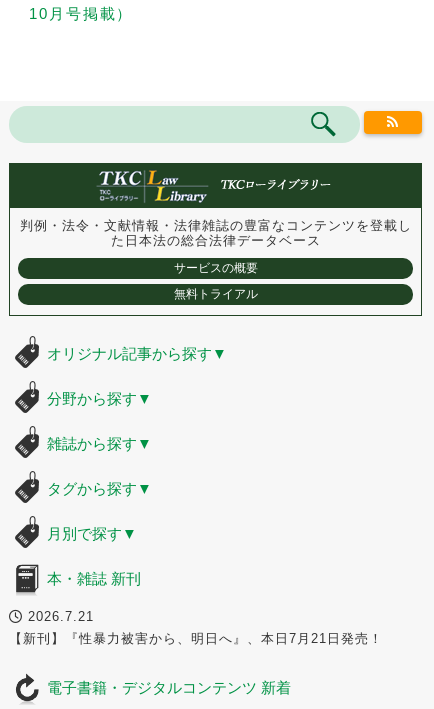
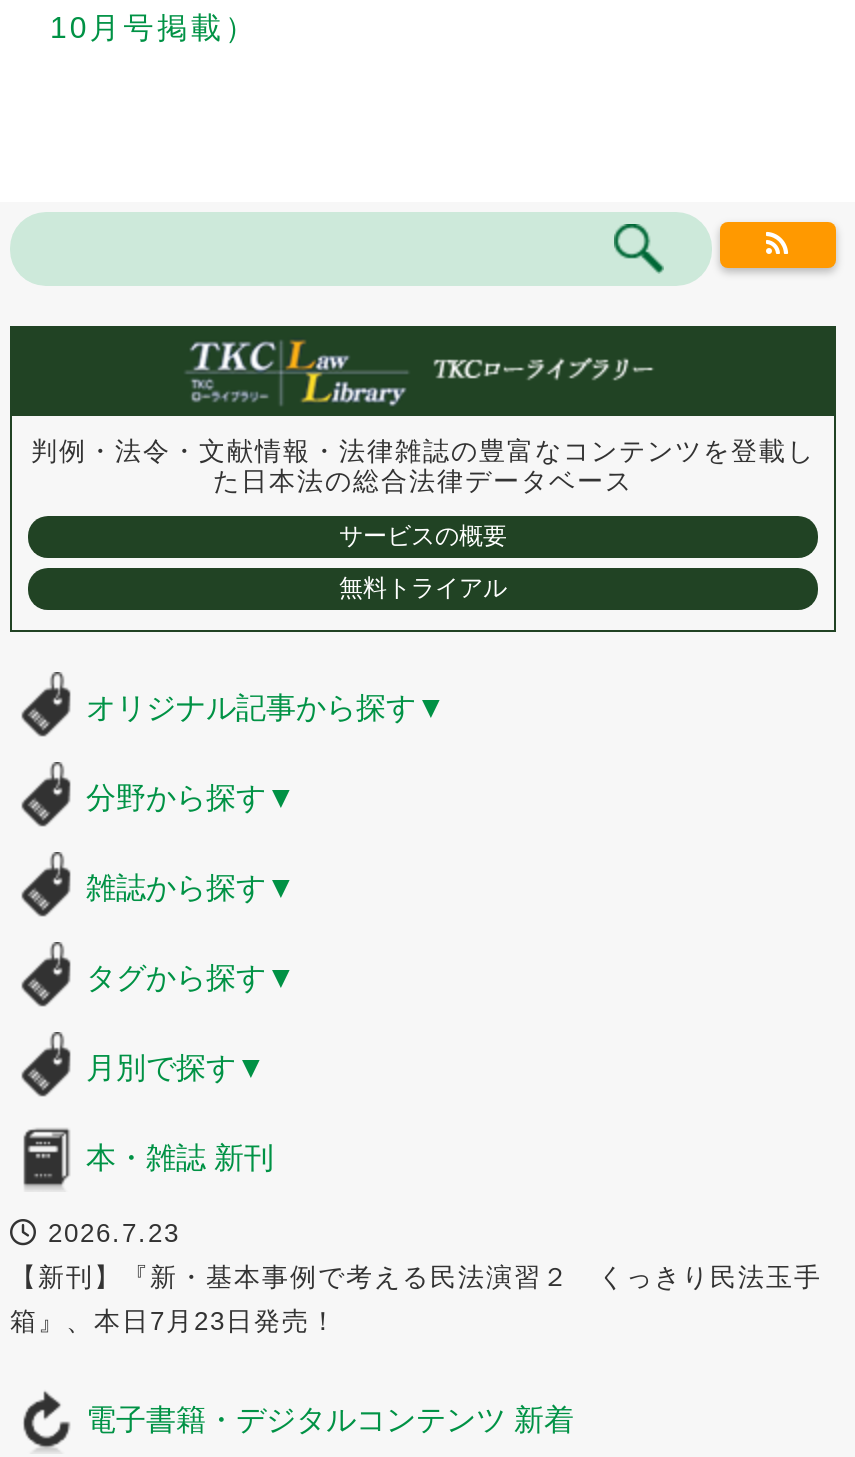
[9,609,383,646] 2026.7.21 | 【新刊】『性暴力被害から、明日へ』、本日7月21日発売！ -> [10,1217,822,1335] 2026.7.23 | 【新刊】『新・基本事例で考える民法演習２ くっきり民法玉手 | 箱』、本日7月23日発売！

